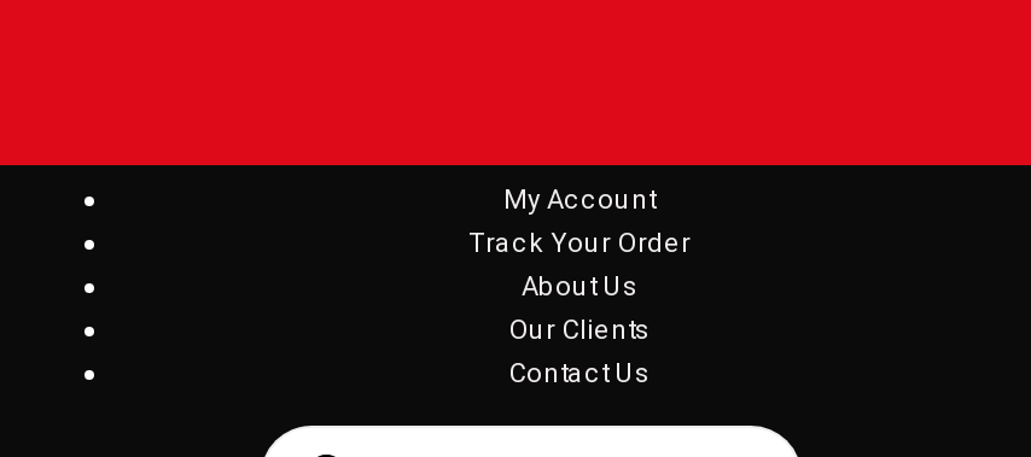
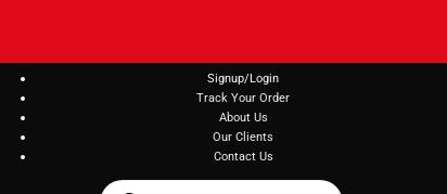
[503,184,656,216] My Account -> [207,72,279,86] Signup/Login

